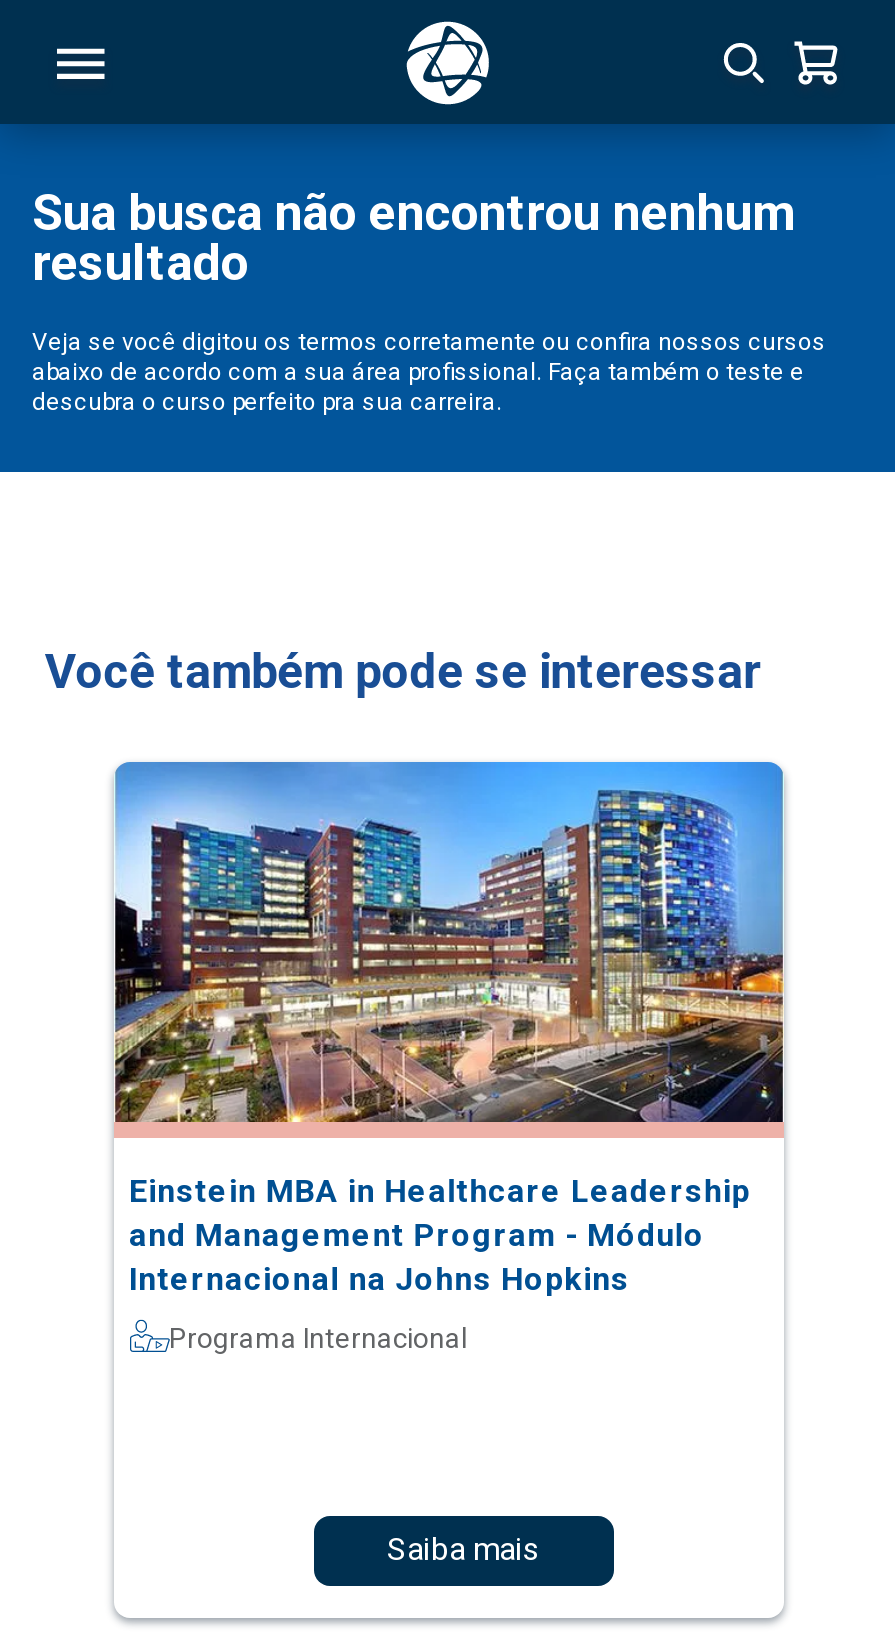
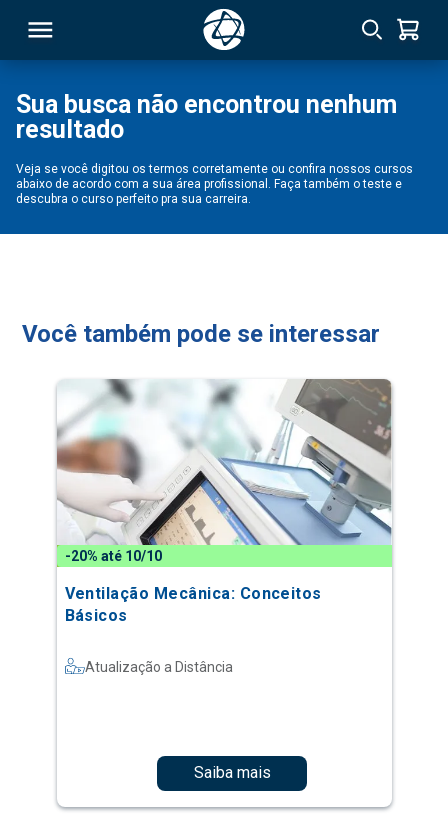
[112,760,786,1354] [image] | Einstein MBA in Healthcare Leadership | and Management Program - Módulo | Internacional na Johns Hopkins | Programa Internacional -> [57,378,392,675] [image] | -20% até 10/10 | Ventilação Mecânica: Conceitos | Básicos | Atualização a Distância

